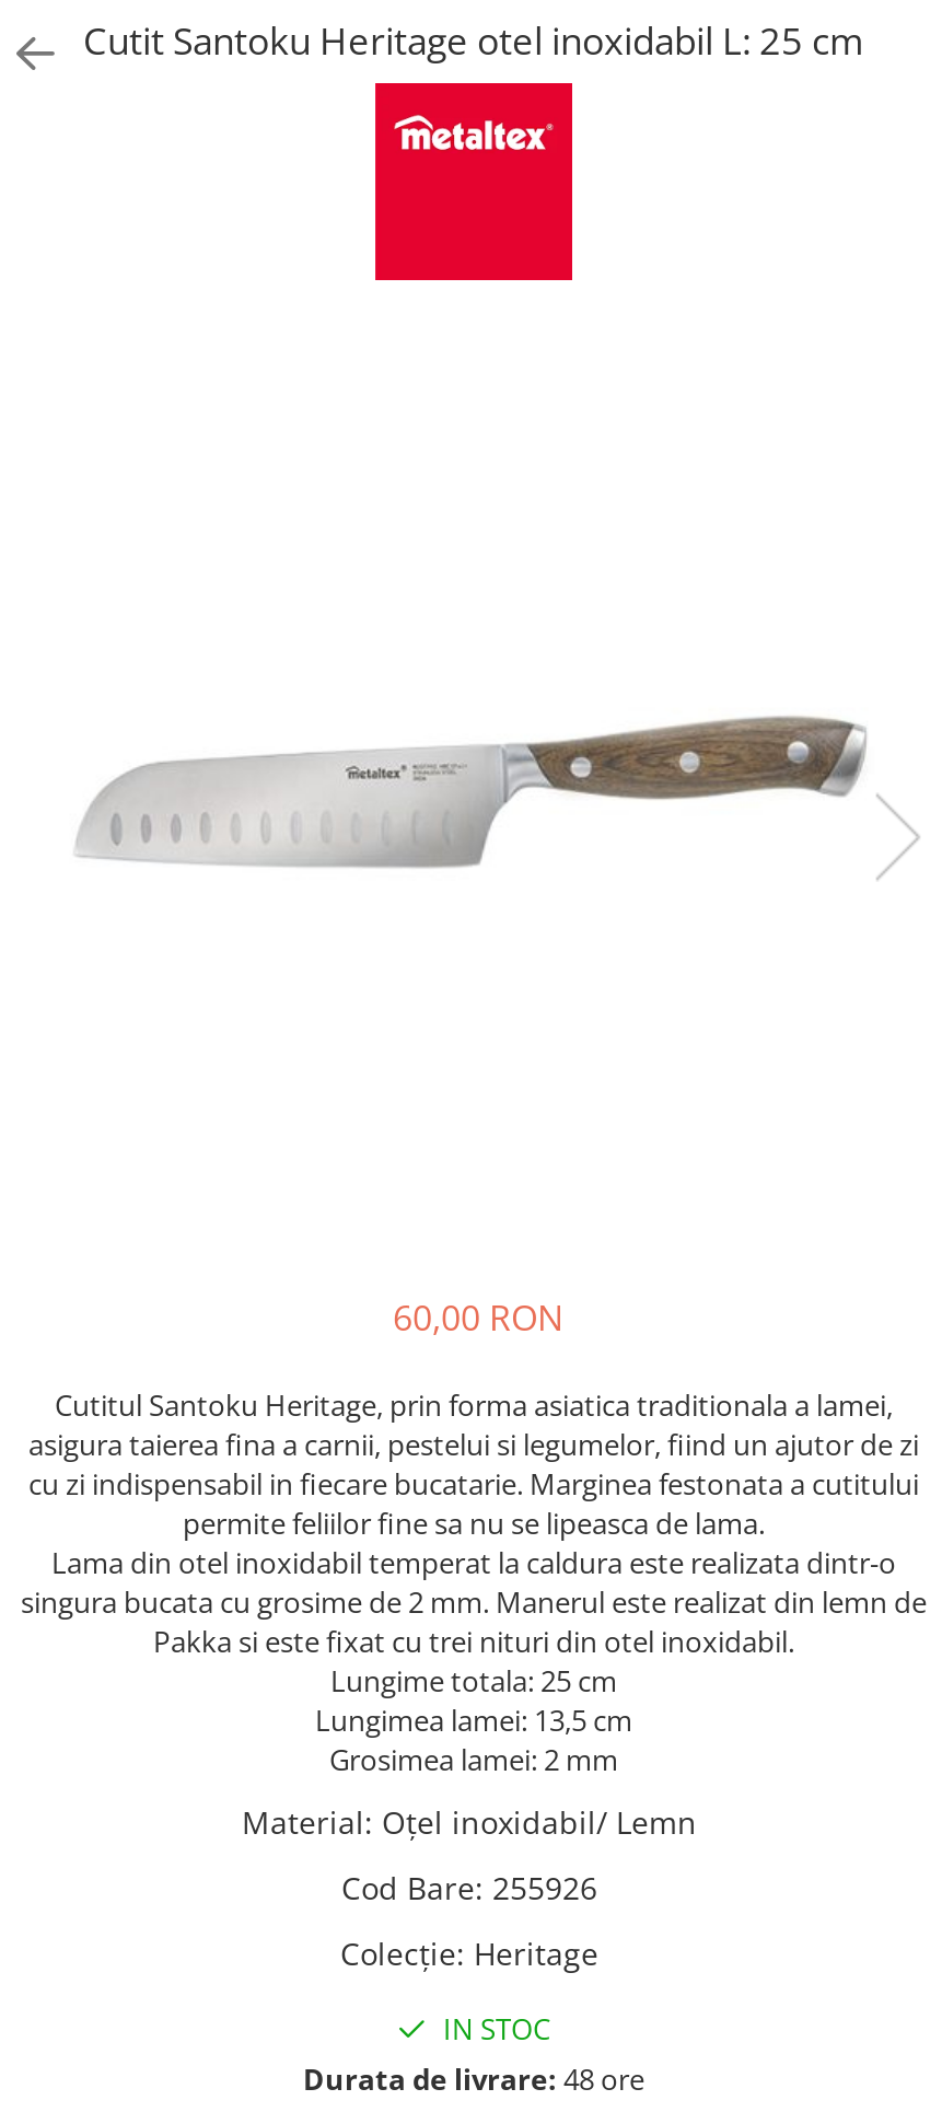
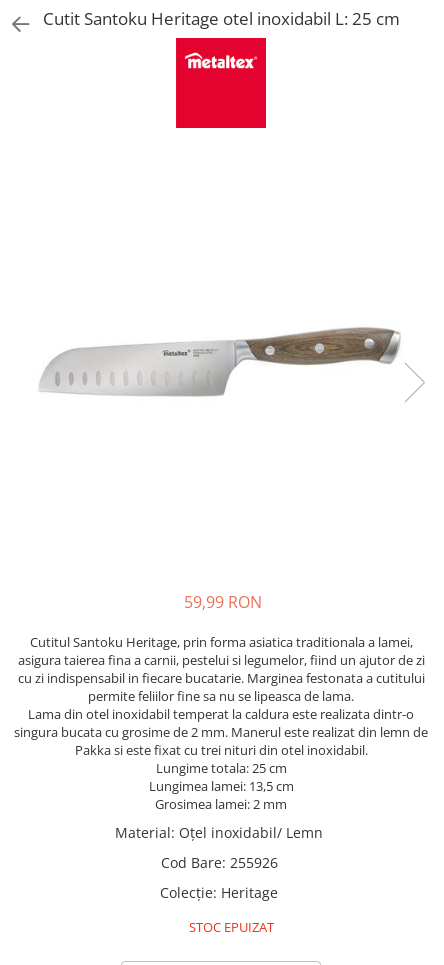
[393,1294,563,1342] 60,00 RON -> [184,591,262,613] 59,99 RON
[303,2009,644,2099] IN STOC | Durata de livrare: 48 ore -> [186,918,274,936] STOC EPUIZAT

